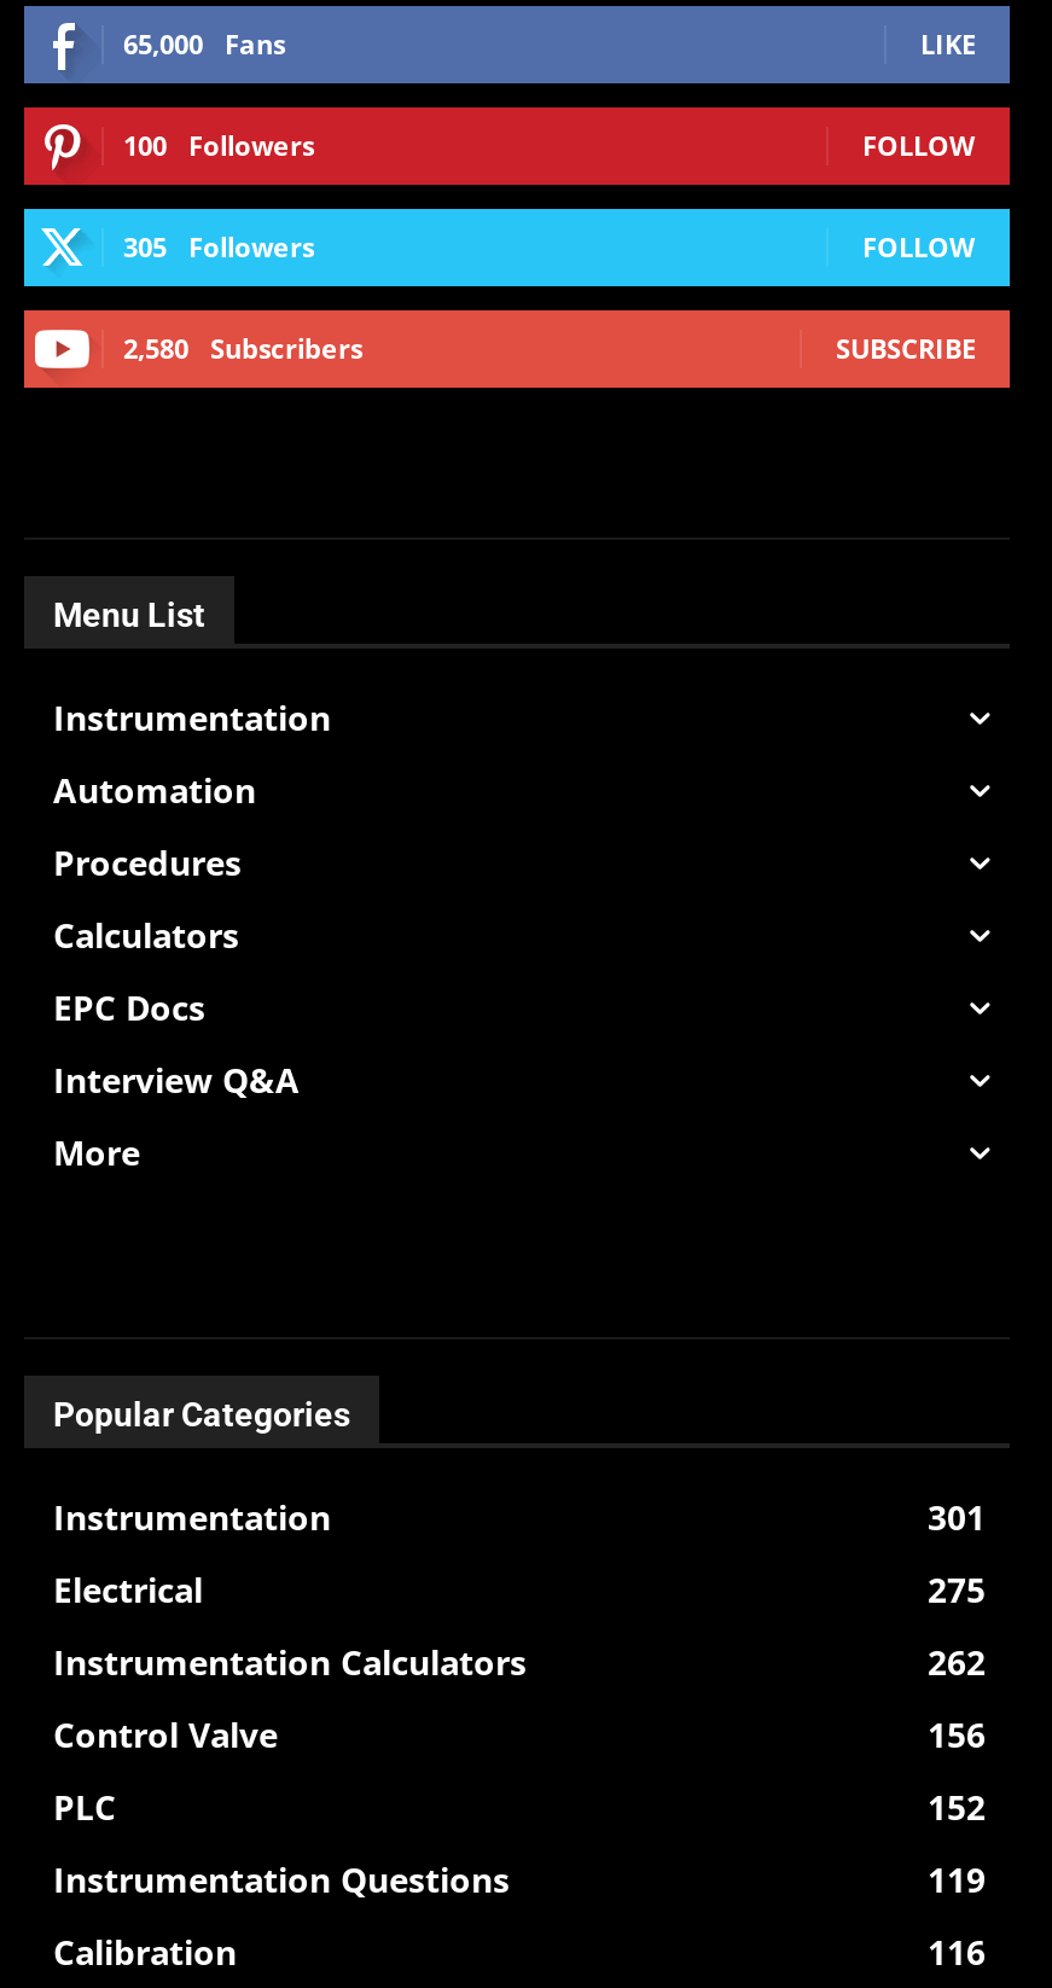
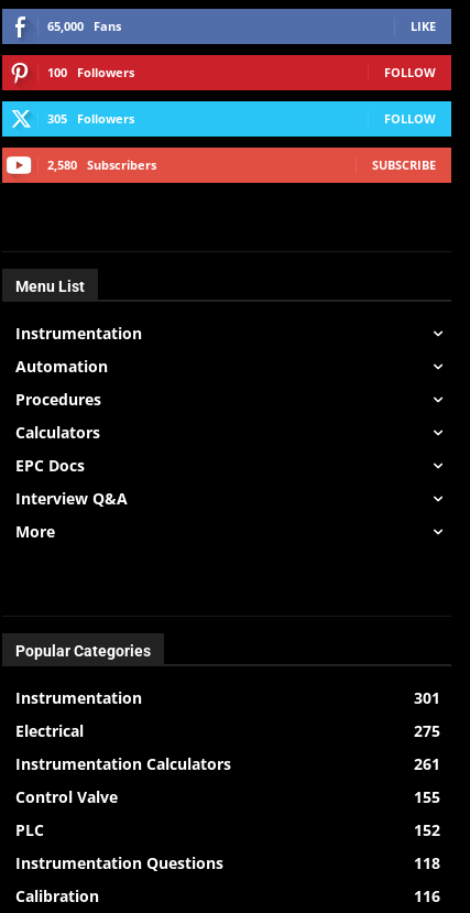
[928,1640,986,1686] 262 -> [414,754,440,775] 261
[928,1712,986,1758] 156 -> [414,787,440,808] 155
[928,1857,986,1903] 119 -> [414,853,440,874] 118

